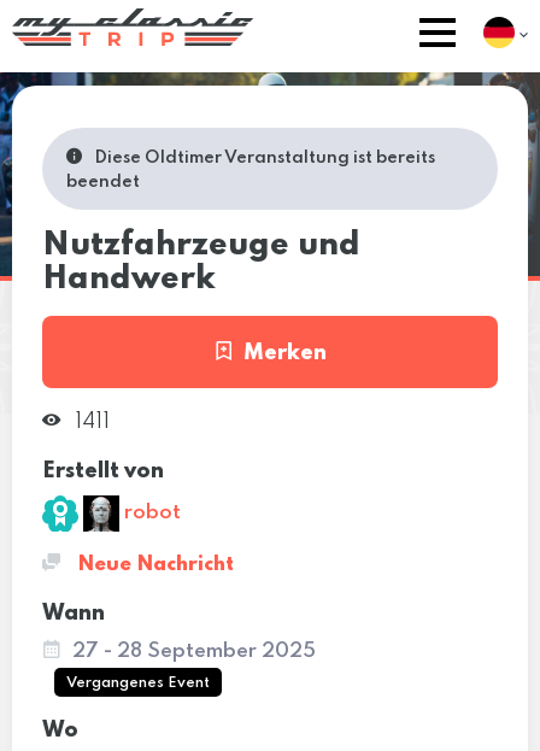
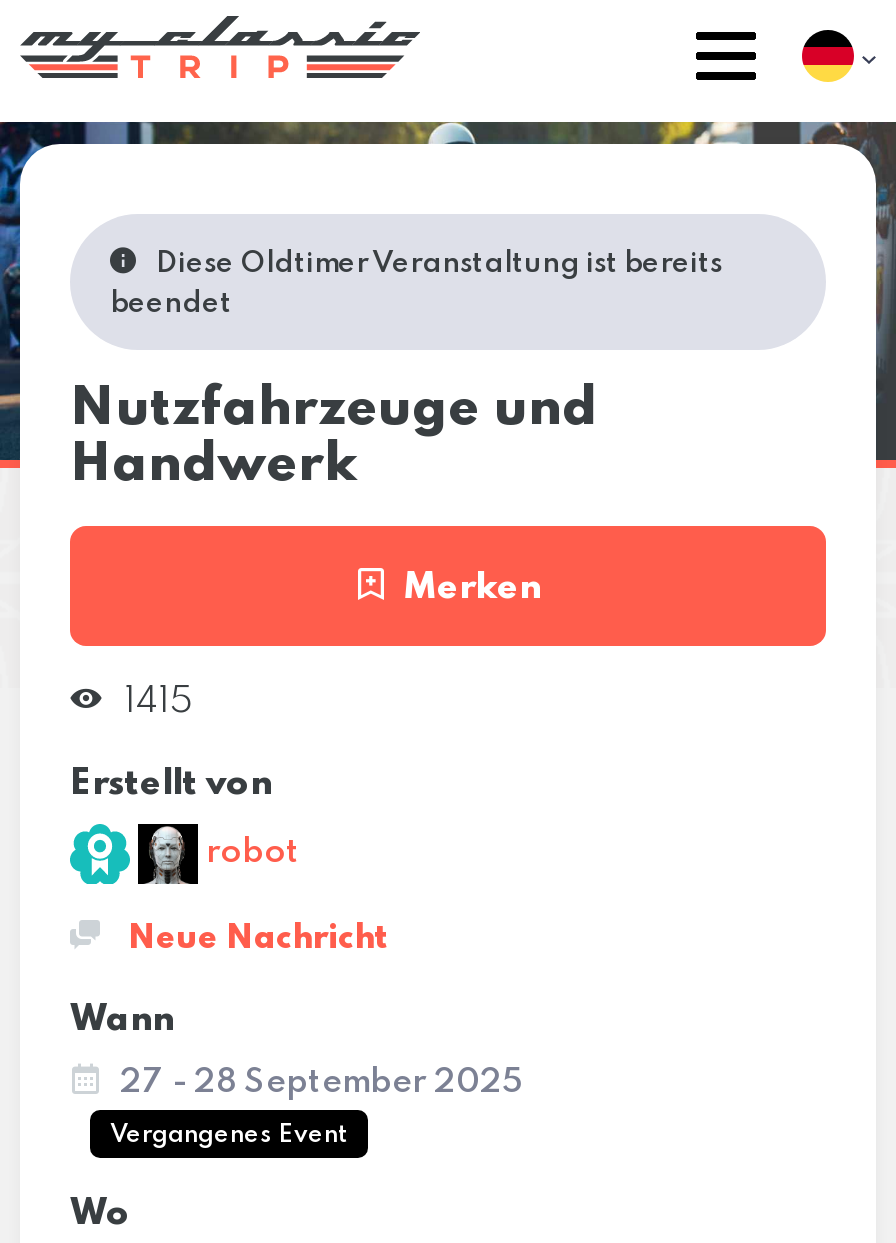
[70,411,119,433] 1411 -> [116,684,208,720] 1415

